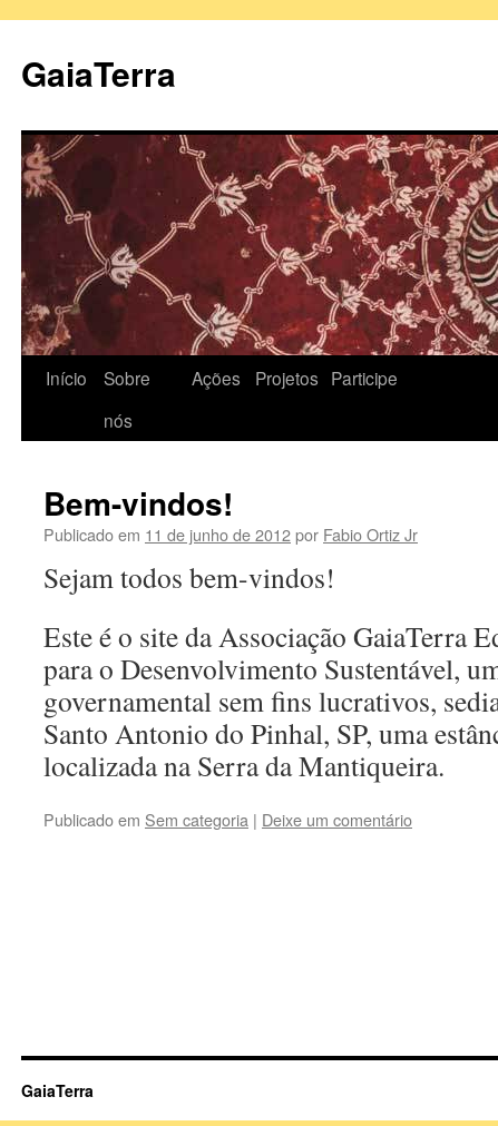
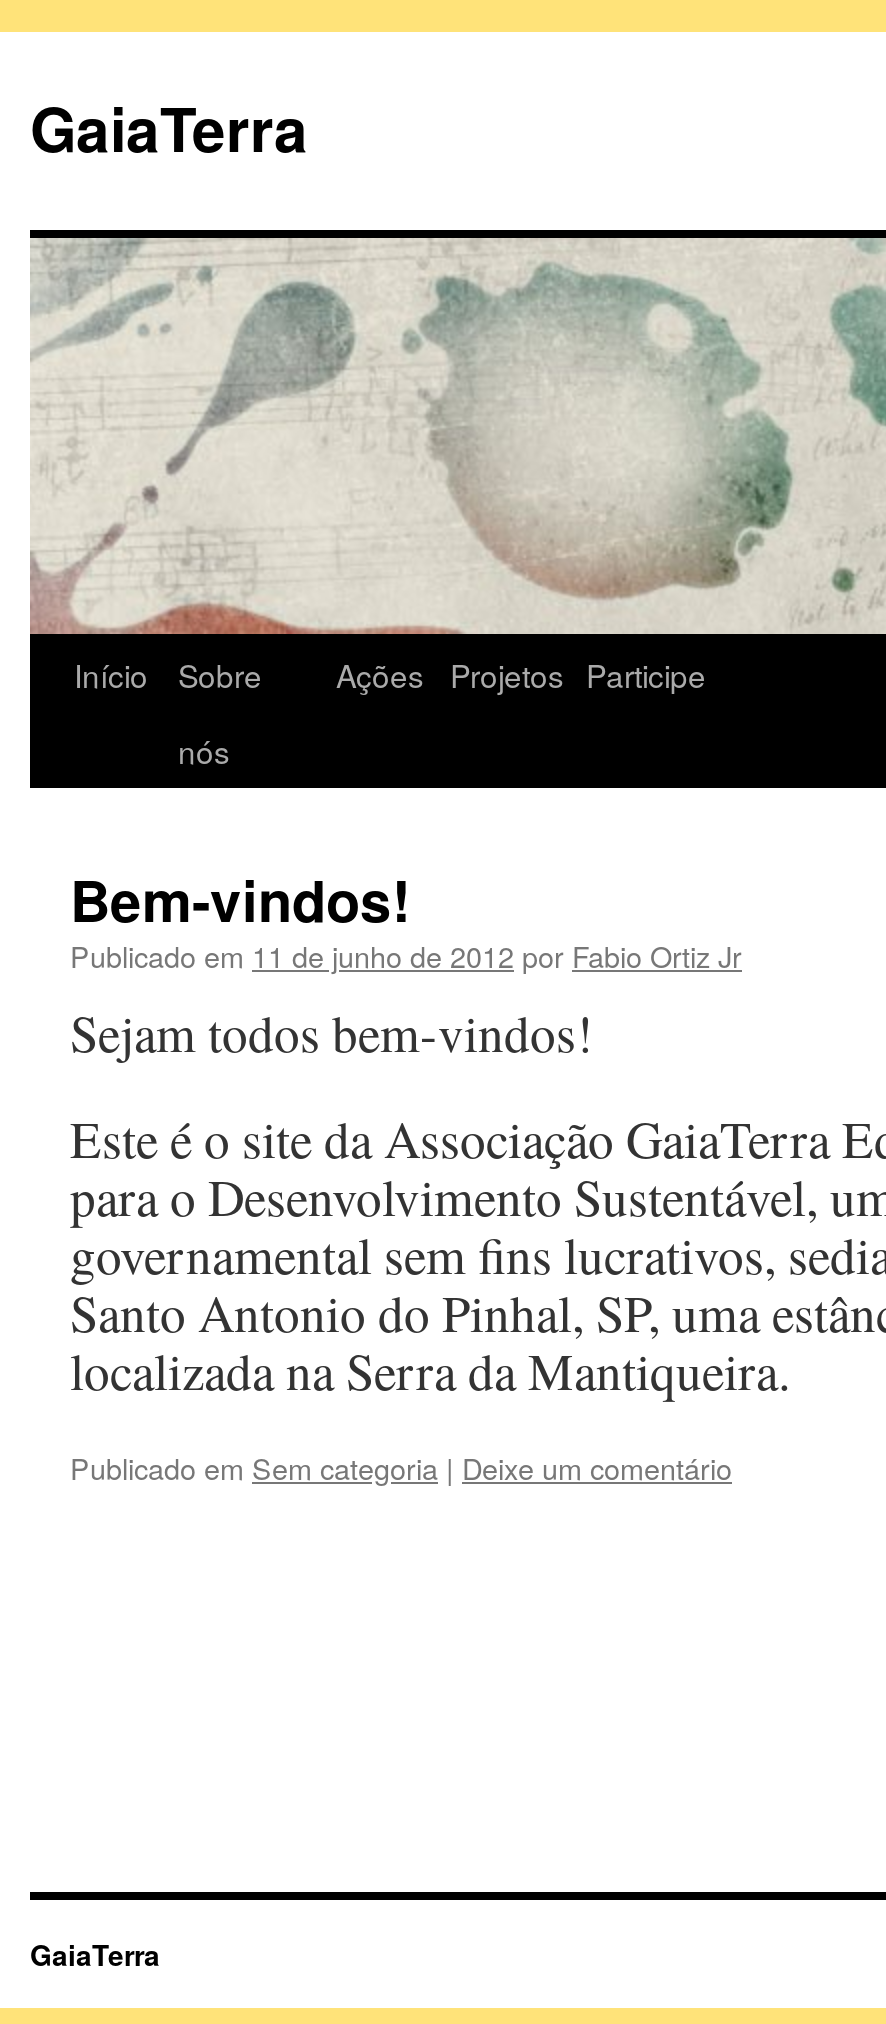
[20,134,495,356] [image] -> [30,236,880,636] [image]

